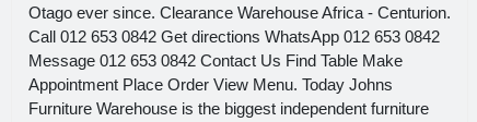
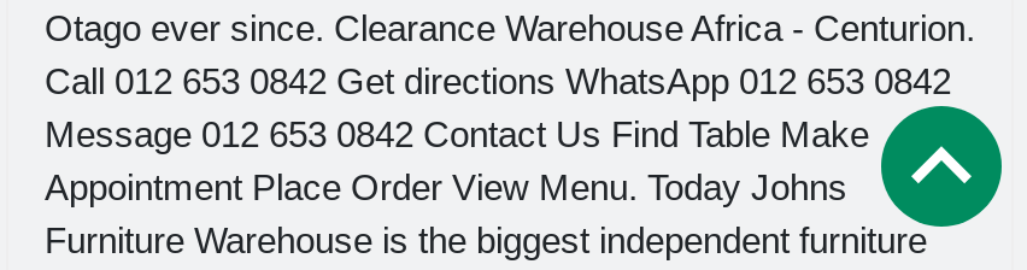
none -> [879,106,1004,229] [image]

